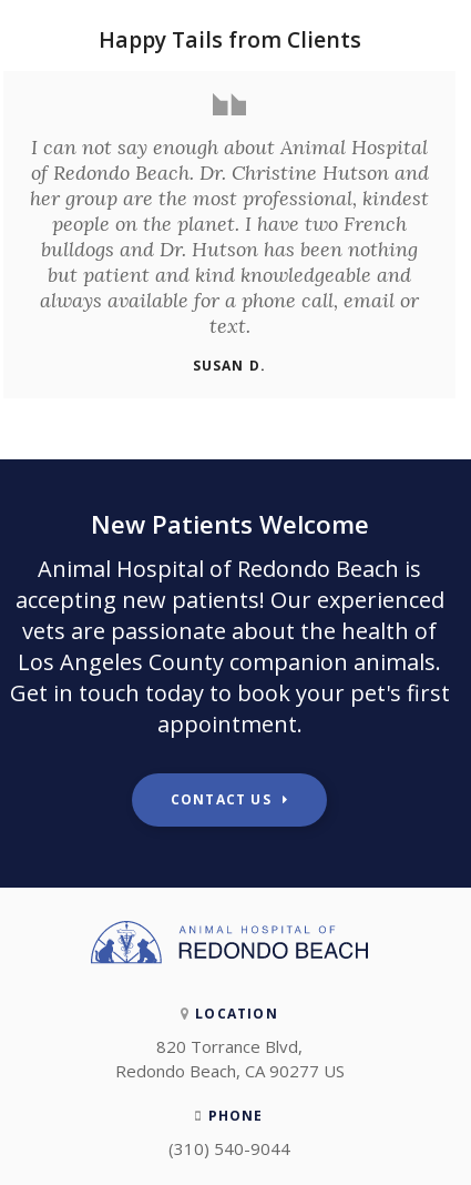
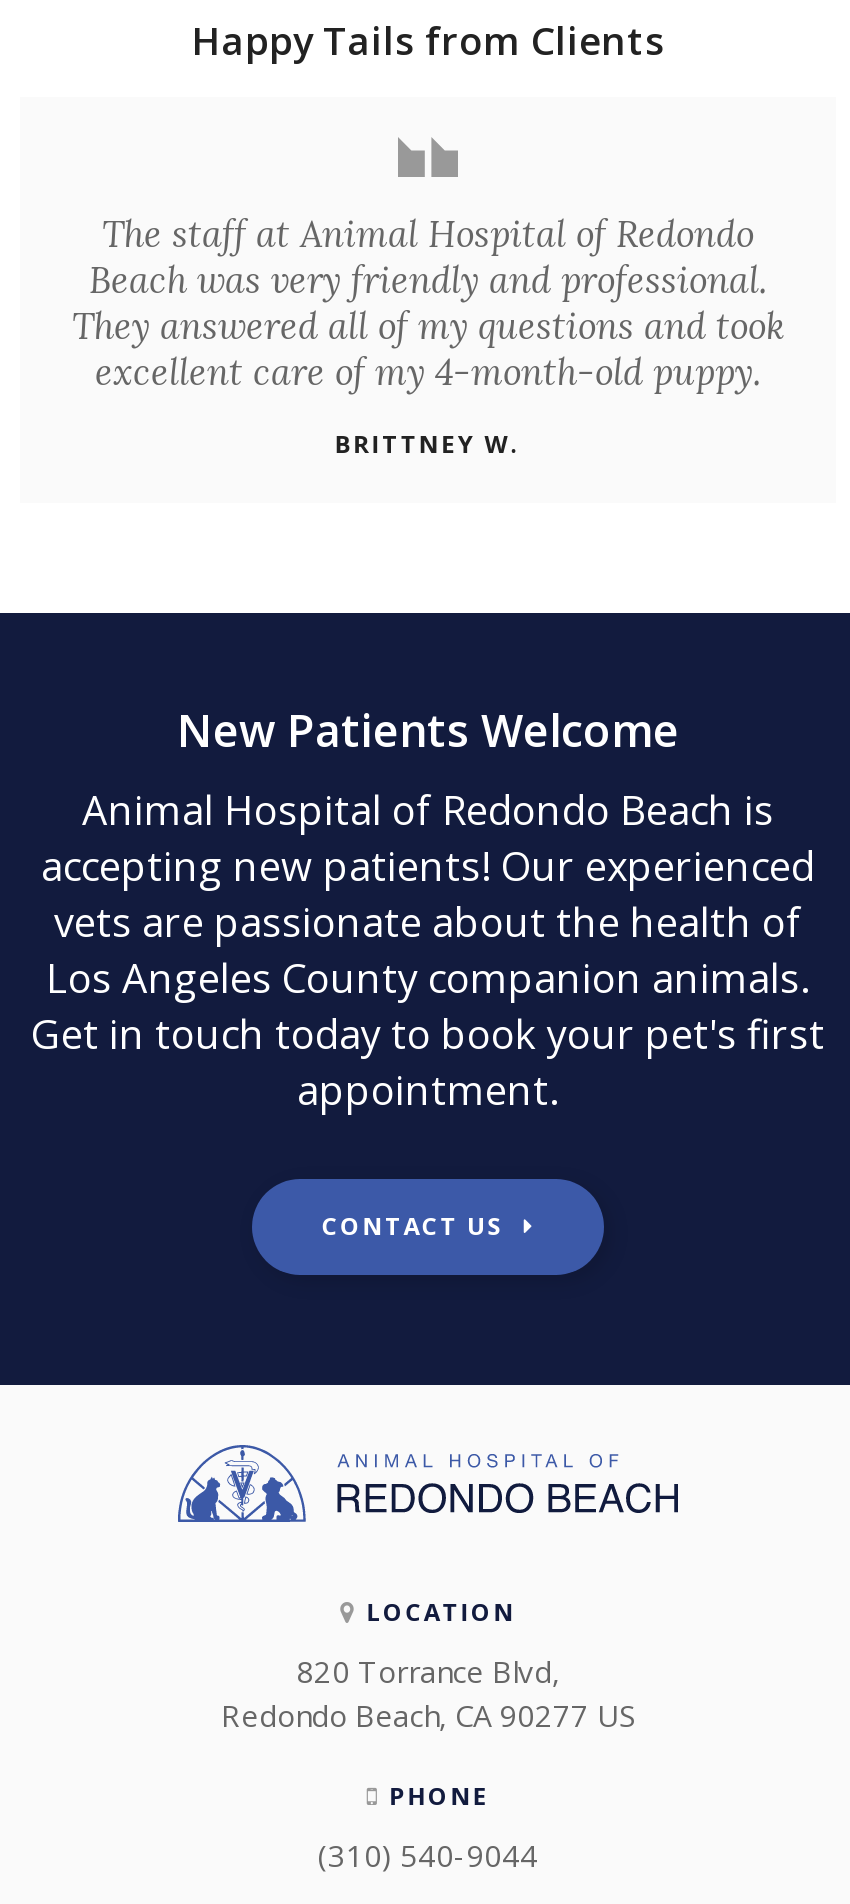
[30,134,429,338] I can not say enough about Animal Hospital | of Redondo Beach. Dr. Christine Hutson and | her group are the most professional, kindest | people on the planet. I have two French | bulldogs and Dr. Hutson has been nothing | but patient and kind knowledgeable and | always available for a phone call, email or | text. -> [72,211,784,395] The staff at Animal Hospital of Redondo | Beach was very friendly and professional. | They answered all of my questions and took | excellent care of my 4-month-old puppy.
[193,356,266,375] SUSAN D. -> [335,427,521,461] BRITTNEY W.

